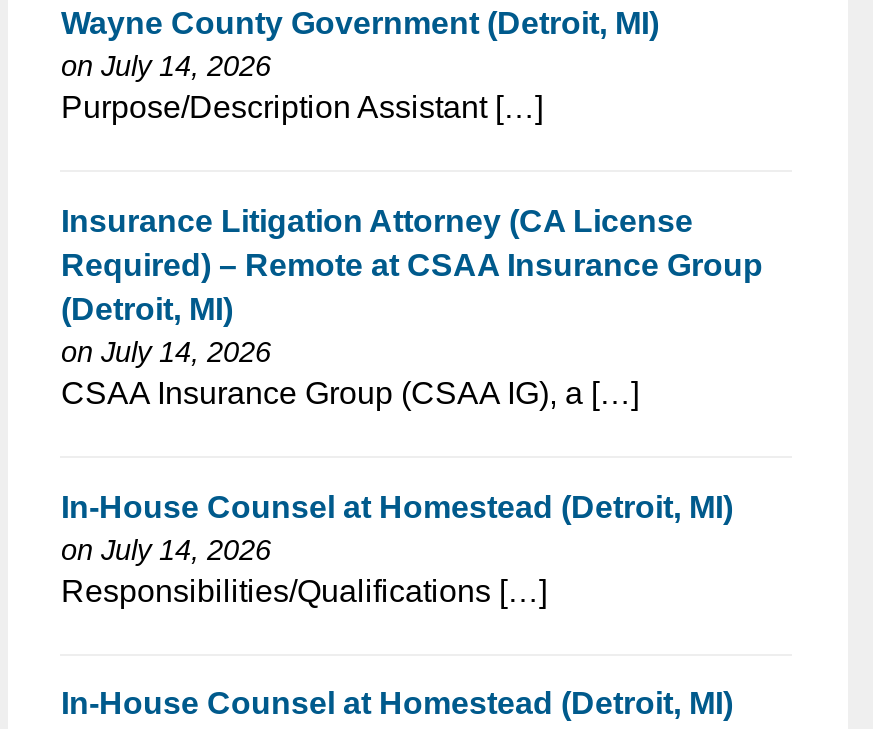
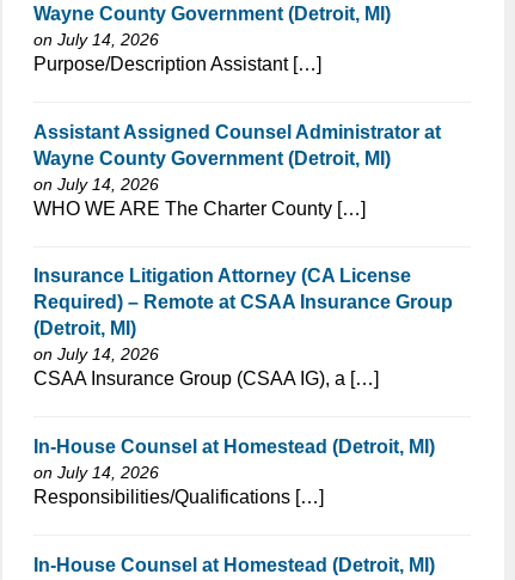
none -> [34,122,441,219] Assistant Assigned Counsel Administrator at | Wayne County Government (Detroit, MI) | on July 14, 2026 | ‌‌‌‌‌‌‌‌‌‌‌‌‌‌‌‌‌‌WHO WE ARE The Charter County […]

